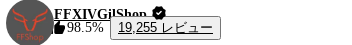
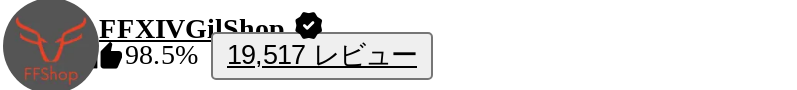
[67,19,213,35] 98.5% 19,255 レビュー -> [125,39,417,70] 98.5% 19,517 レビュー

